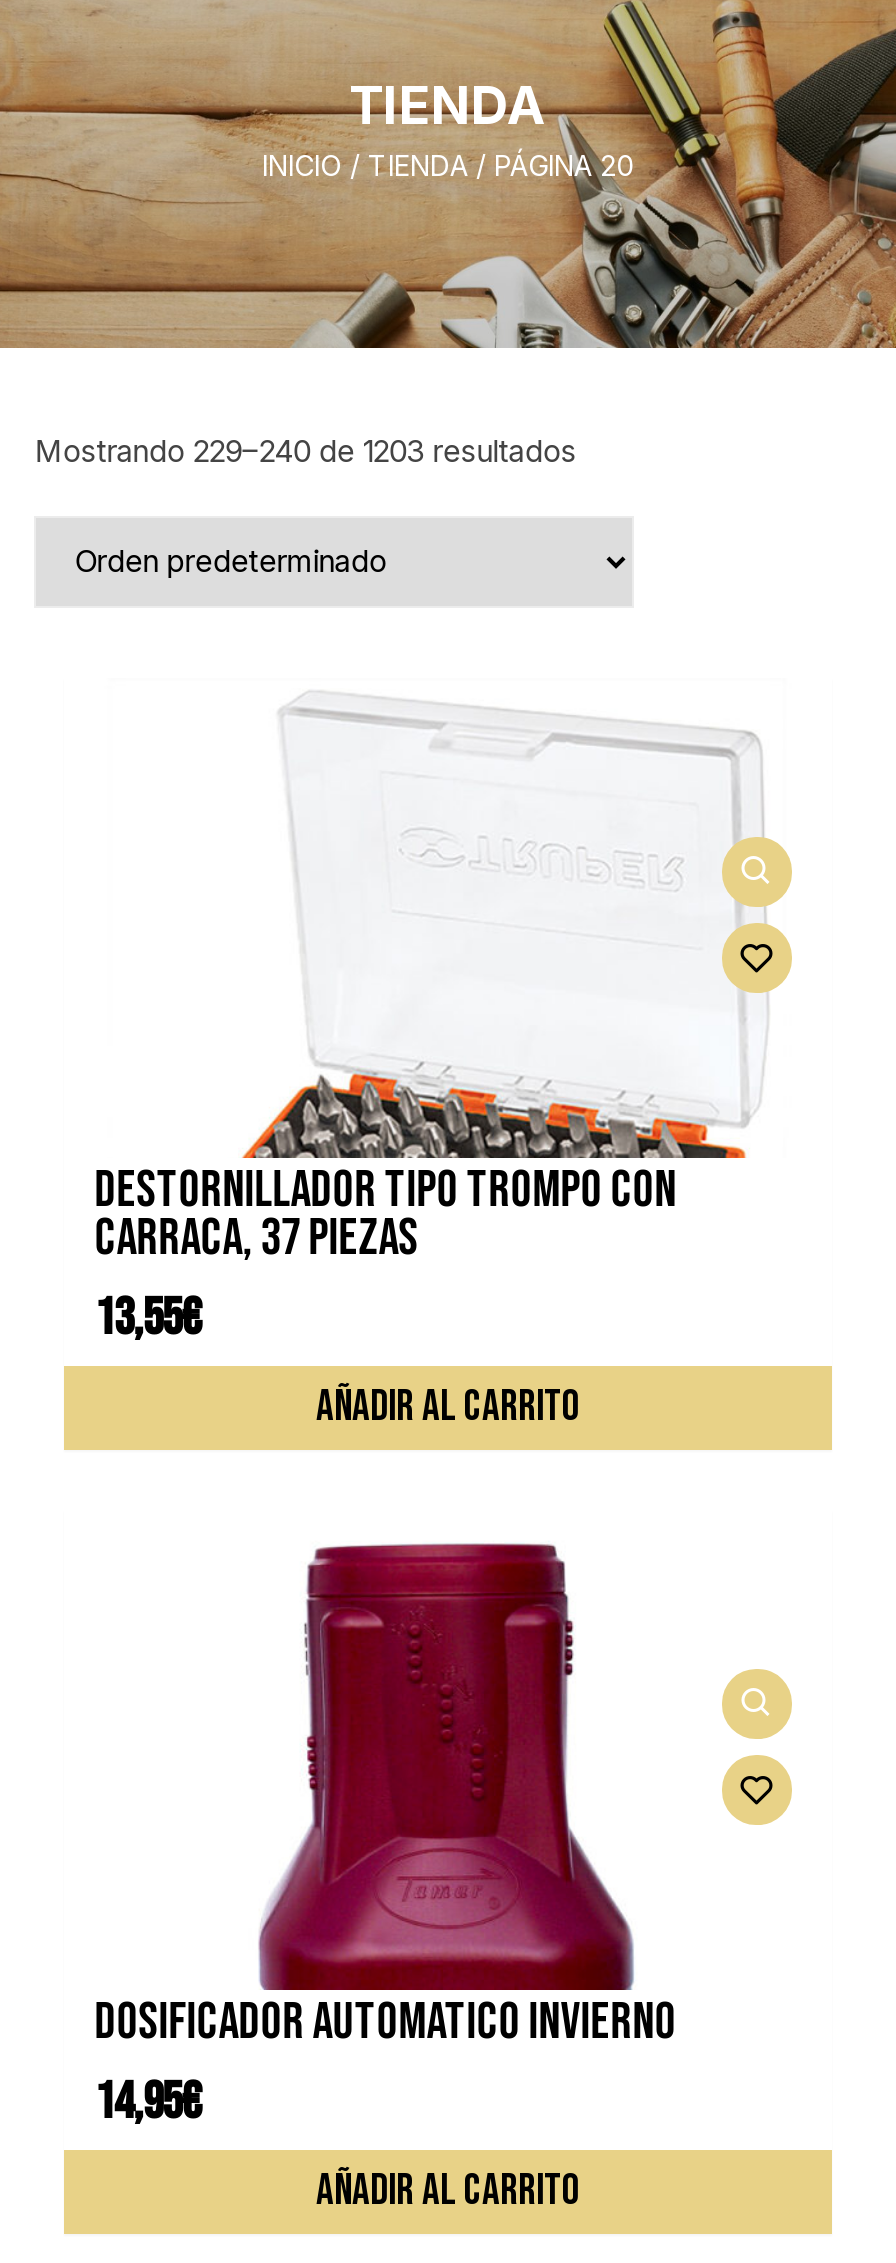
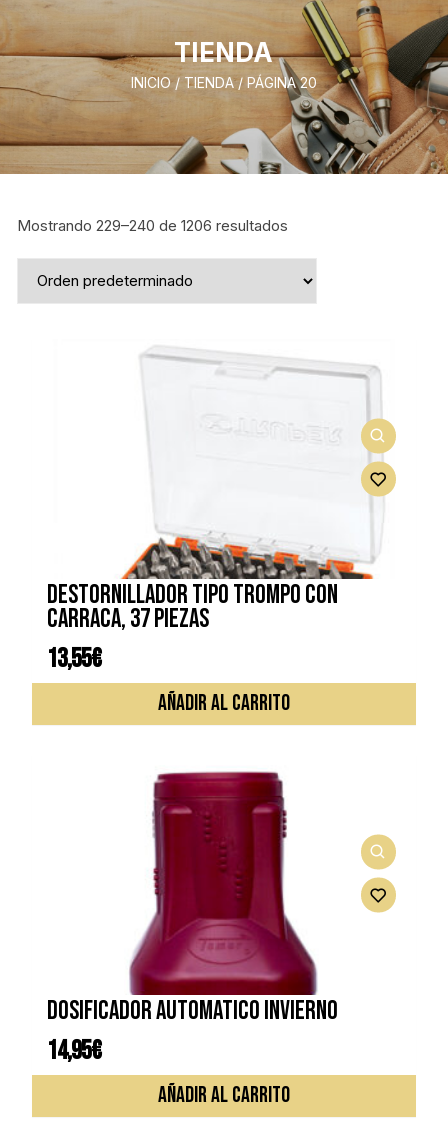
[34,431,576,469] Mostrando 229–240 de 1203 resultados -> [17,216,288,235] Mostrando 229–240 de 1206 resultados

